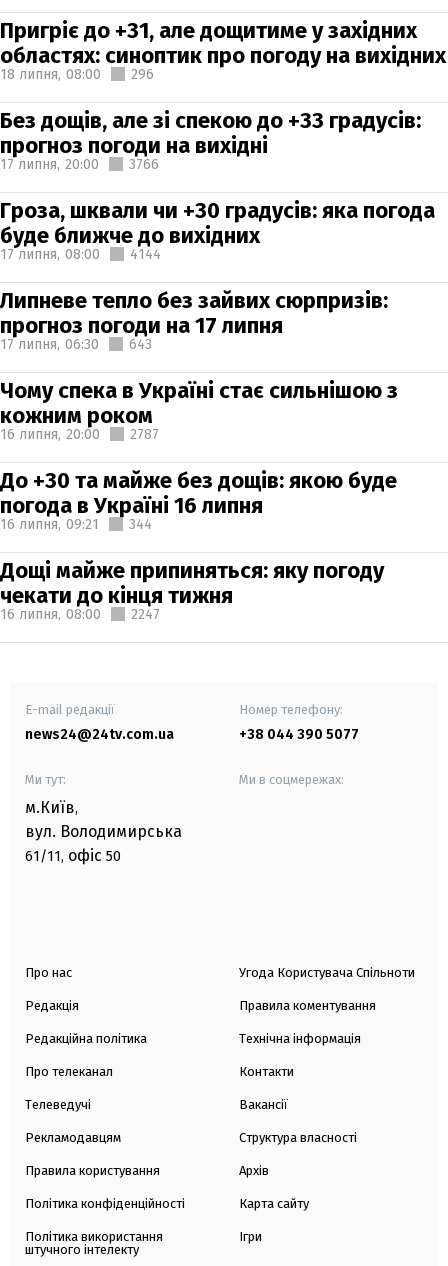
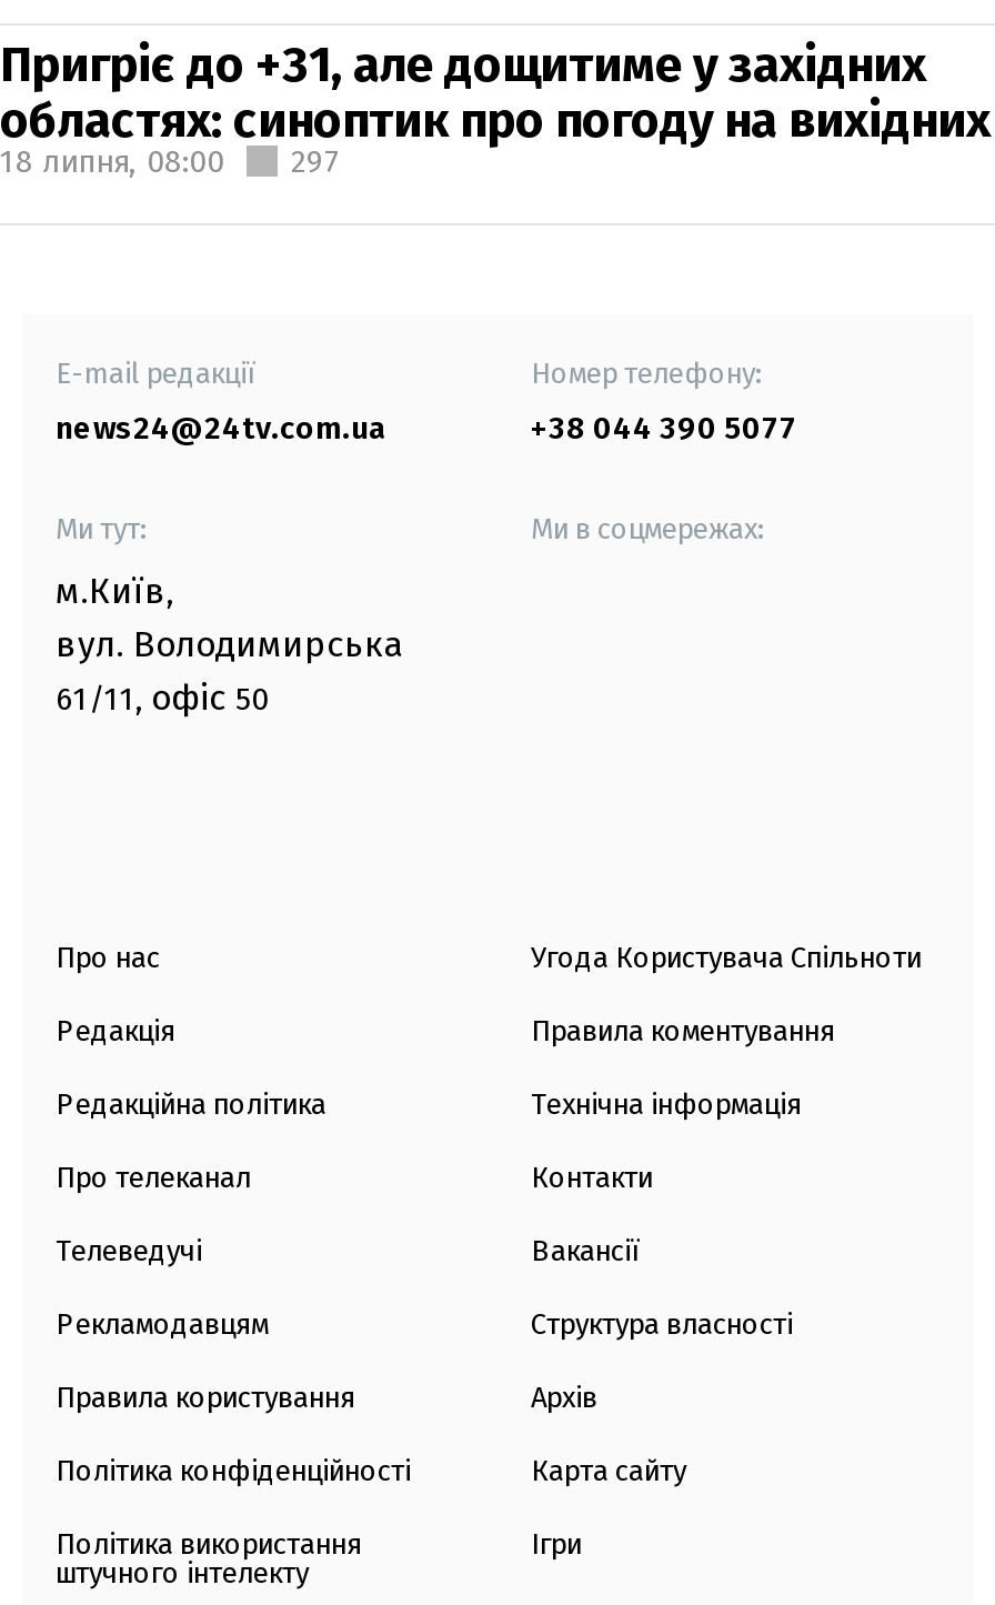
[0,65,435,622] 296 | Без дощів, але зі спекою до +33 градусів: | прогноз погоди на вихідні | 17 липня, 20:00 | 3766 | Гроза, шквали чи +30 градусів: яка погода | буде ближче до вихідних | 17 липня, 08:00 | 4144 | Липневе тепло без зайвих сюрпризів: | прогноз погоди на 17 липня | 17 липня, 06:30 | 643 | Чому спека в Україні стає сильнішою з | кожним роком | 16 липня, 20:00 | 2787 | До +30 та майже без дощів: якою буде | погода в Україні 16 липня | 16 липня, 09:21 | 344 | Дощі майже припиняться: яку погоду | чекати до кінця тижня | 16 липня, 08:00 | 2247 -> [291,142,340,180] 297

